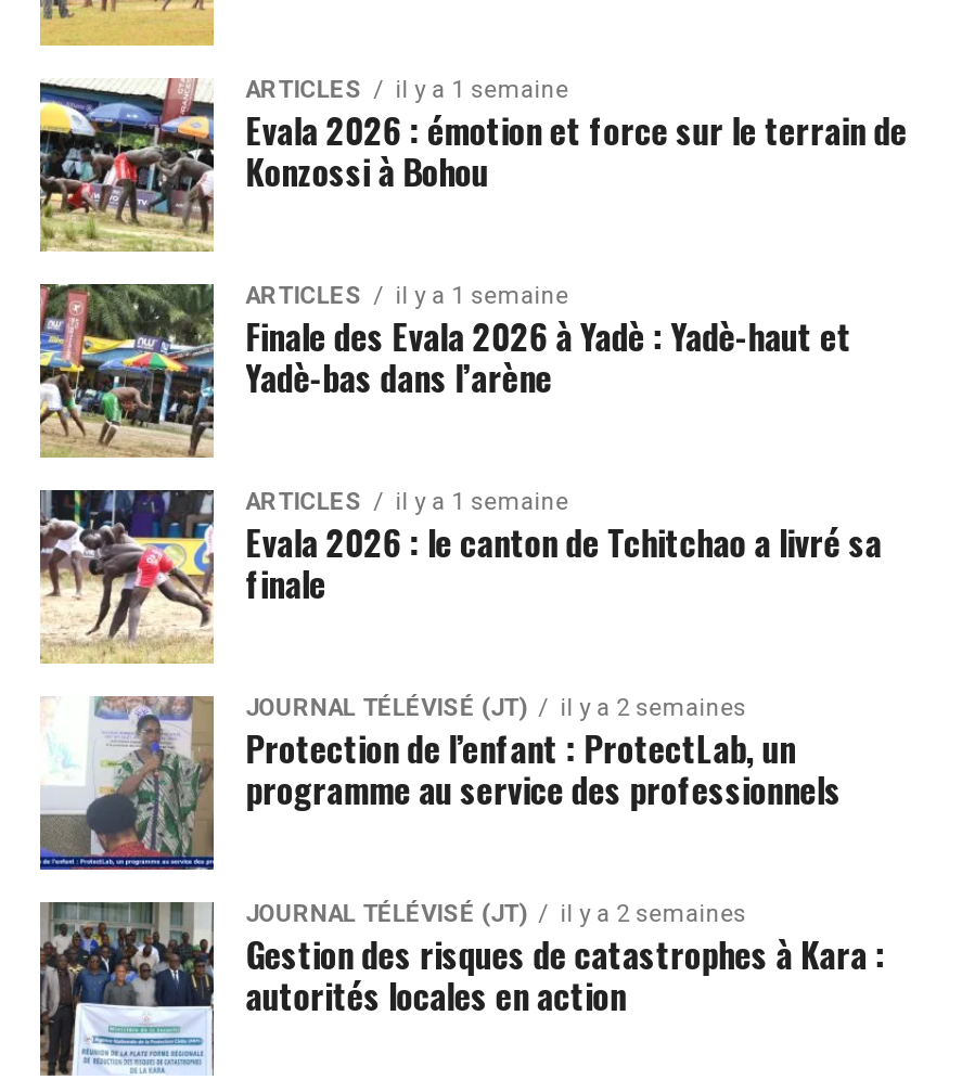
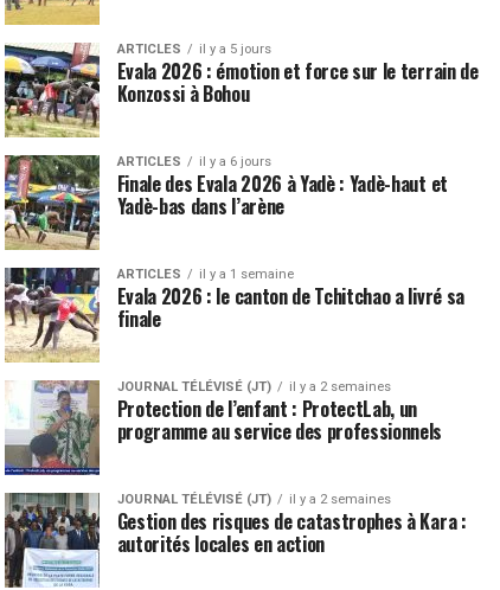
[246,75,569,103] ARTICLES il y a 1 semaine -> [117,41,271,57] ARTICLES il y a 5 jours
[246,281,569,309] ARTICLES il y a 1 semaine -> [117,154,271,169] ARTICLES il y a 6 jours

